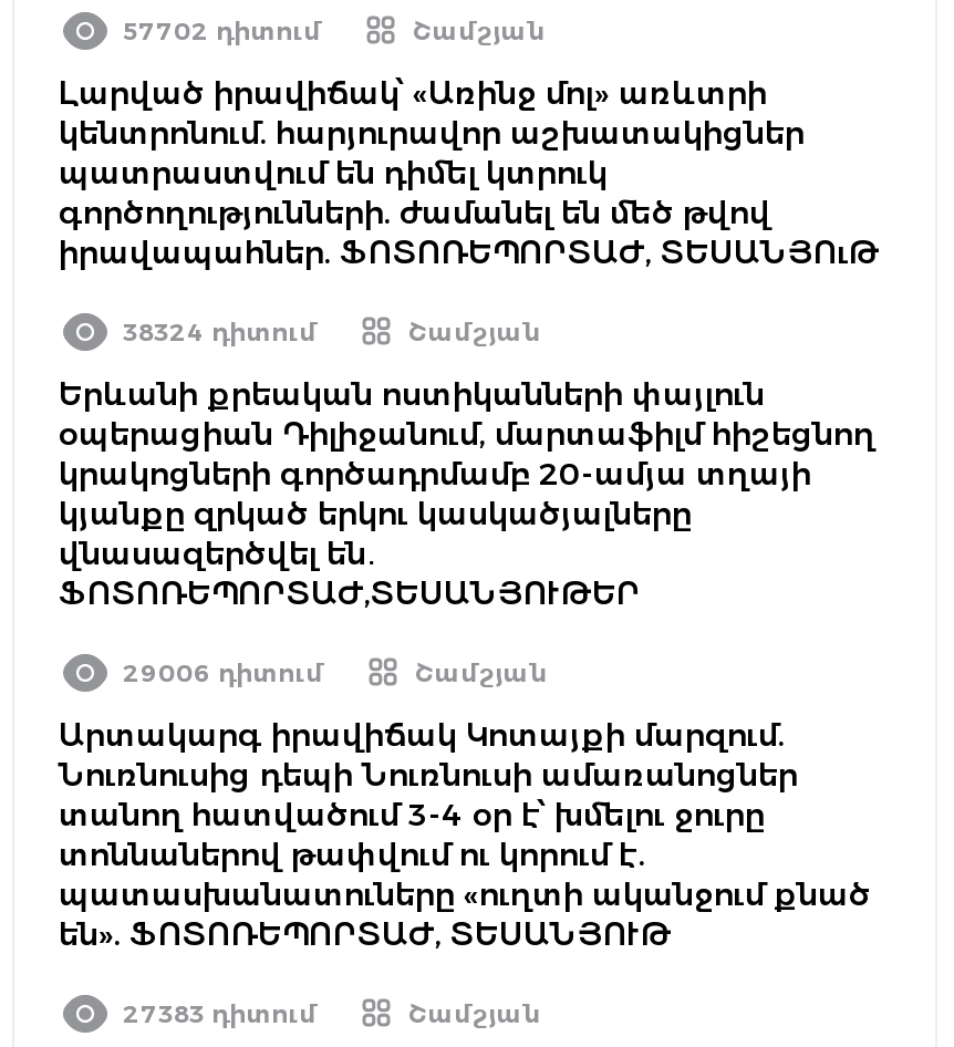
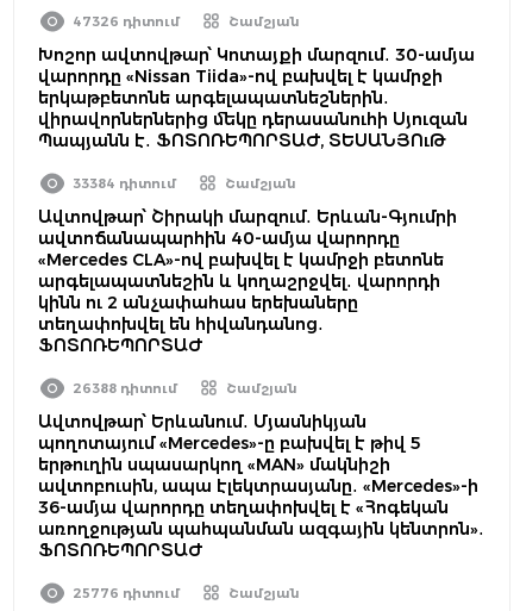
[123,15,322,46] 57702 դիտում -> [73,13,180,29] 47326 դիտում
[59,72,880,272] Լարված իրավիճակ՝ «Առինջ մոլ» առևտրի | կենտրոնում. հարյուրավոր աշխատակիցներ | պատրաստվում են դիմել կտրուկ | գործողությունների. ժամանել են մեծ թվով | իրավապահներ. ՖՈՏՈՌԵՊՈՐՏԱԺ, ՏԵՍԱՆՅՈւԹ -> [38,44,475,151] Խոշոր ավտովթար՝ Կոտայքի մարզում․ 30-ամյա | վարորդը «Nissan Tiida»-ով բախվել է կամրջի | երկաթբետոնե արգելապատնեշներին․ | վիրավորներներից մեկը դերասանուհի Սյուզան | Պապյանն է․ ՖՈՏՈՌԵՊՈՐՏԱԺ, ՏԵՍԱՆՅՈւԹ
[123,316,318,347] 38324 դիտում -> [73,175,176,191] 33384 դիտում
[59,373,875,612] Երևանի քրեական ոստիկանների փայլուն | օպերացիան Դիլիջանում, մարտաֆիլմ հիշեցնող | կրակոցների գործադրմամբ 20-ամյա տղայի | կյանքը զրկած երկու կասկածյալները | վնասազերծվել են․ | ՖՈՏՈՌԵՊՈՐՏԱԺ,ՏԵՍԱՆՅՈՒԹԵՐ -> [38,206,457,356] Ավտովթար՝ Շիրակի մարզում․ Երևան-Գյումրի | ավտոճանապարհին 40-ամյա վարորդը | «Mercedes CLA»-ով բախվել է կամրջի բետոնե | արգելապատնեշին և կողաշրջվել․ վարորդի | կինն ու 2 անչափահաս երեխաները | տեղափոխվել են հիվանդանոց․ | ՖՈՏՈՌԵՊՈՐՏԱԺ
[123,657,324,688] 29006 դիտում -> [73,380,177,396] 26388 դիտում
[59,714,871,953] Արտակարգ իրավիճակ Կոտայքի մարզում. | Նուռնուսից դեպի Նուռնուսի ամառանոցներ | տանող հատվածում 3-4 օր է՝ խմելու ջուրը | տոննաներով թափվում ու կորում է. | պատասխանատուները «ուղտի ականջում քնած | են». ՖՈՏՈՌԵՊՈՐՏԱԺ, ՏԵՍԱՆՅՈՒԹ -> [38,411,484,561] Ավտովթար՝ Երևանում․ Մյասնիկյան | պողոտայում «Mercedes»-ը բախվել է թիվ 5 | երթուղին սպասարկող «MAN» մակնիշի | ավտոբուսին, ապա էլեկտրասյանը․ «Mercedes»-ի | 36-ամյա վարորդը տեղափոխվել է «Հոգեկան | առողջության պահպանման ազգային կենտրոն»․ | ՖՈՏՈՌԵՊՈՐՏԱԺ
[123,998,318,1029] 27383 դիտում -> [73,584,180,601] 25776 դիտում

